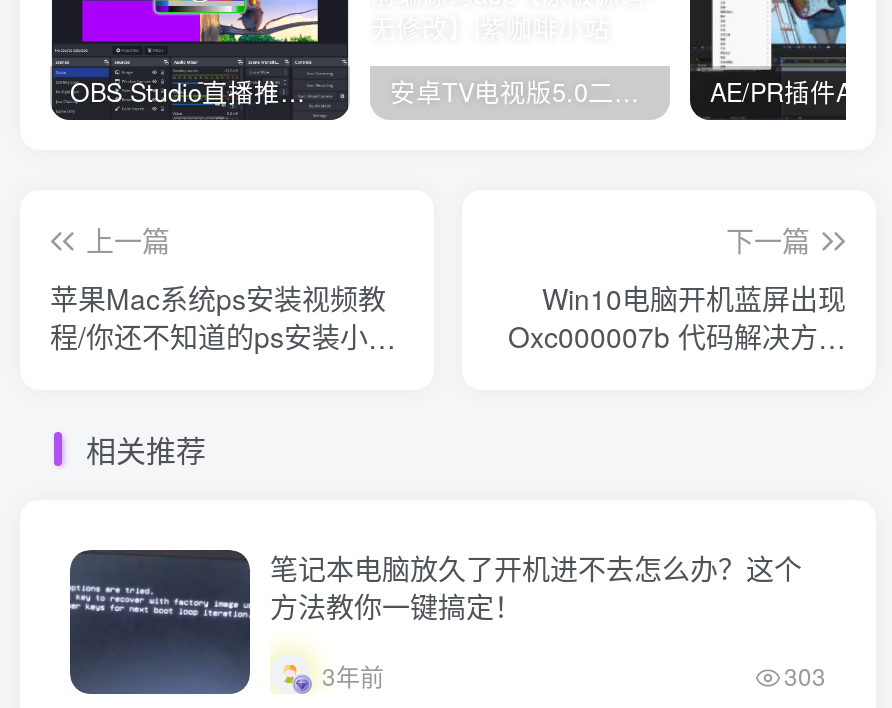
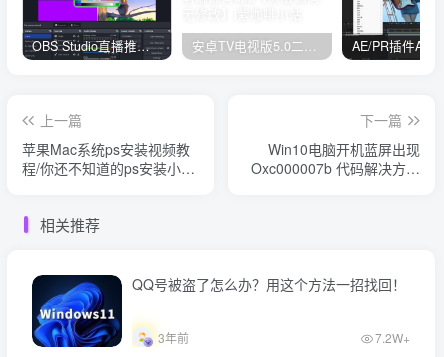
[68,549,802,696] [image] | 笔记本电脑放久了开机进不去怎么办？这个 | 方法教你一键搞定！ -> [32,274,406,348] [image] | QQ号被盗了怎么办？用这个方法一招找回！
[784,658,826,692] 303 -> [375,329,410,346] 7.2W+

